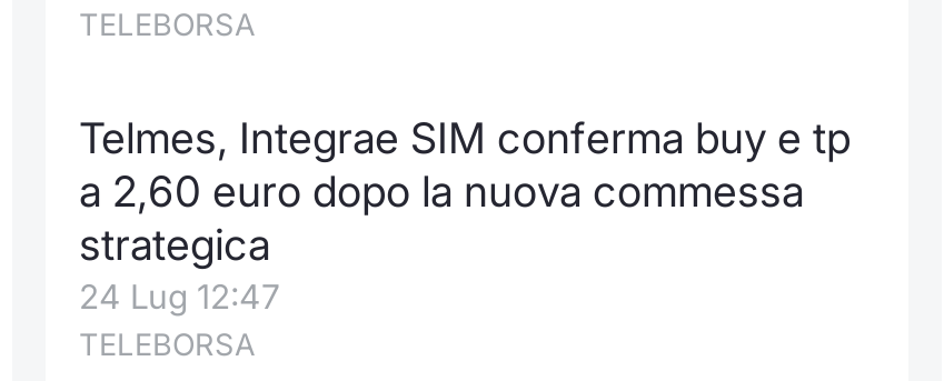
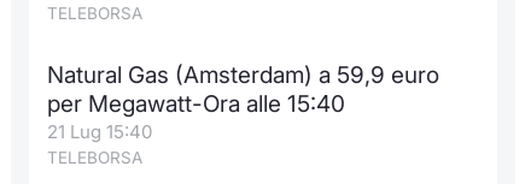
[79,113,851,318] Telmes, Integrae SIM conferma buy e tp | a 2,60 euro dopo la nuova commessa | strategica | 24 Lug 12:47 -> [47,61,439,143] Natural Gas (Amsterdam) a 59,9 euro | per Megawatt-Ora alle 15:40 | 21 Lug 15:40

